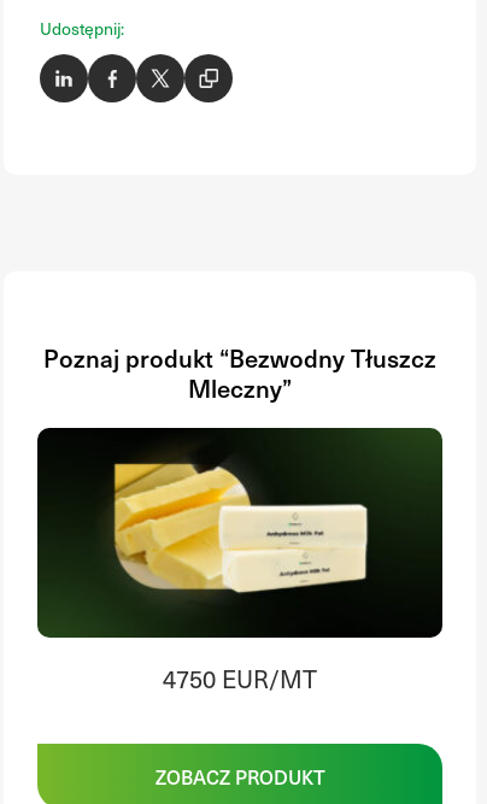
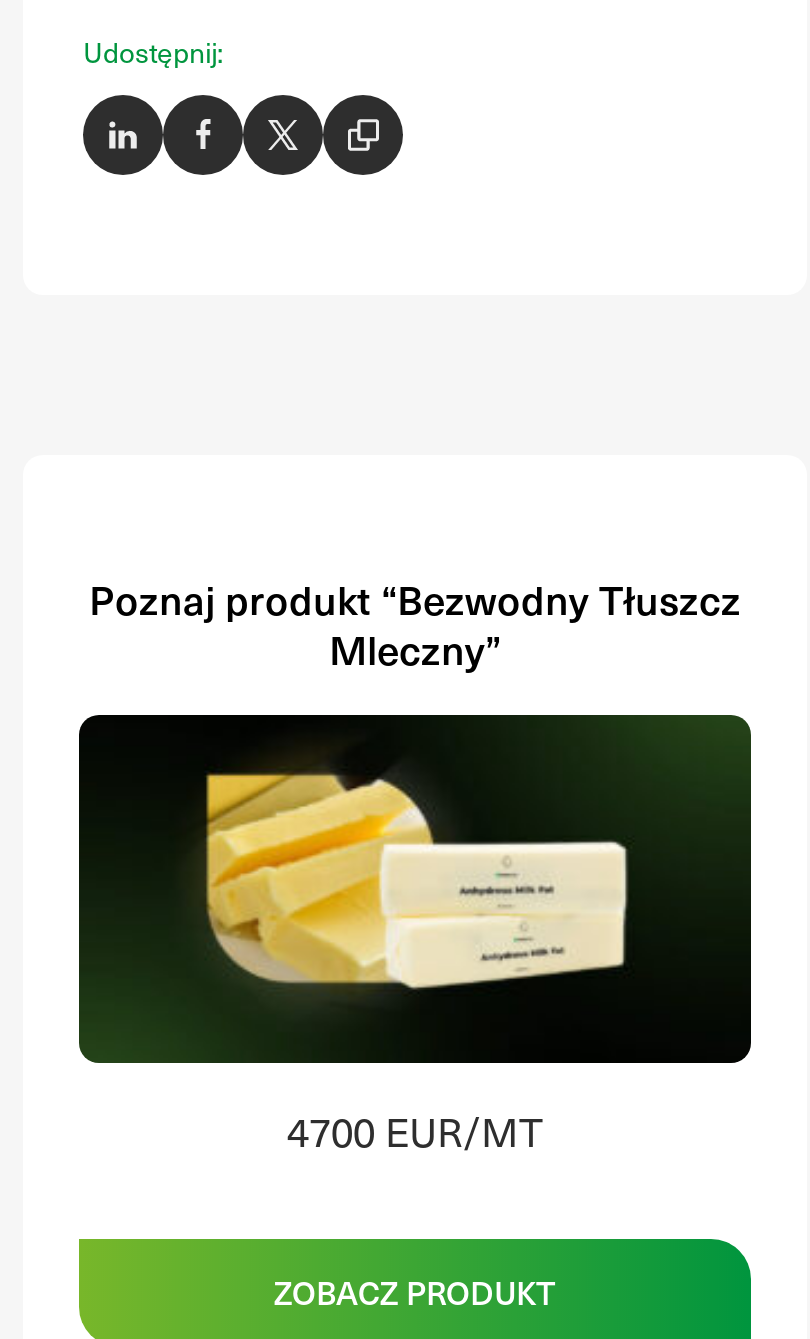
[163,662,317,696] 4750 EUR/MT -> [287,1103,543,1159] 4700 EUR/MT

